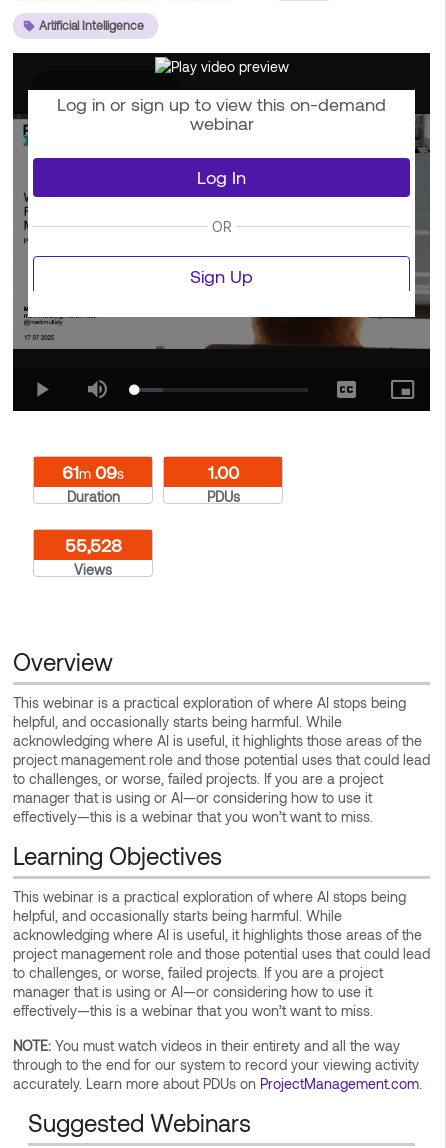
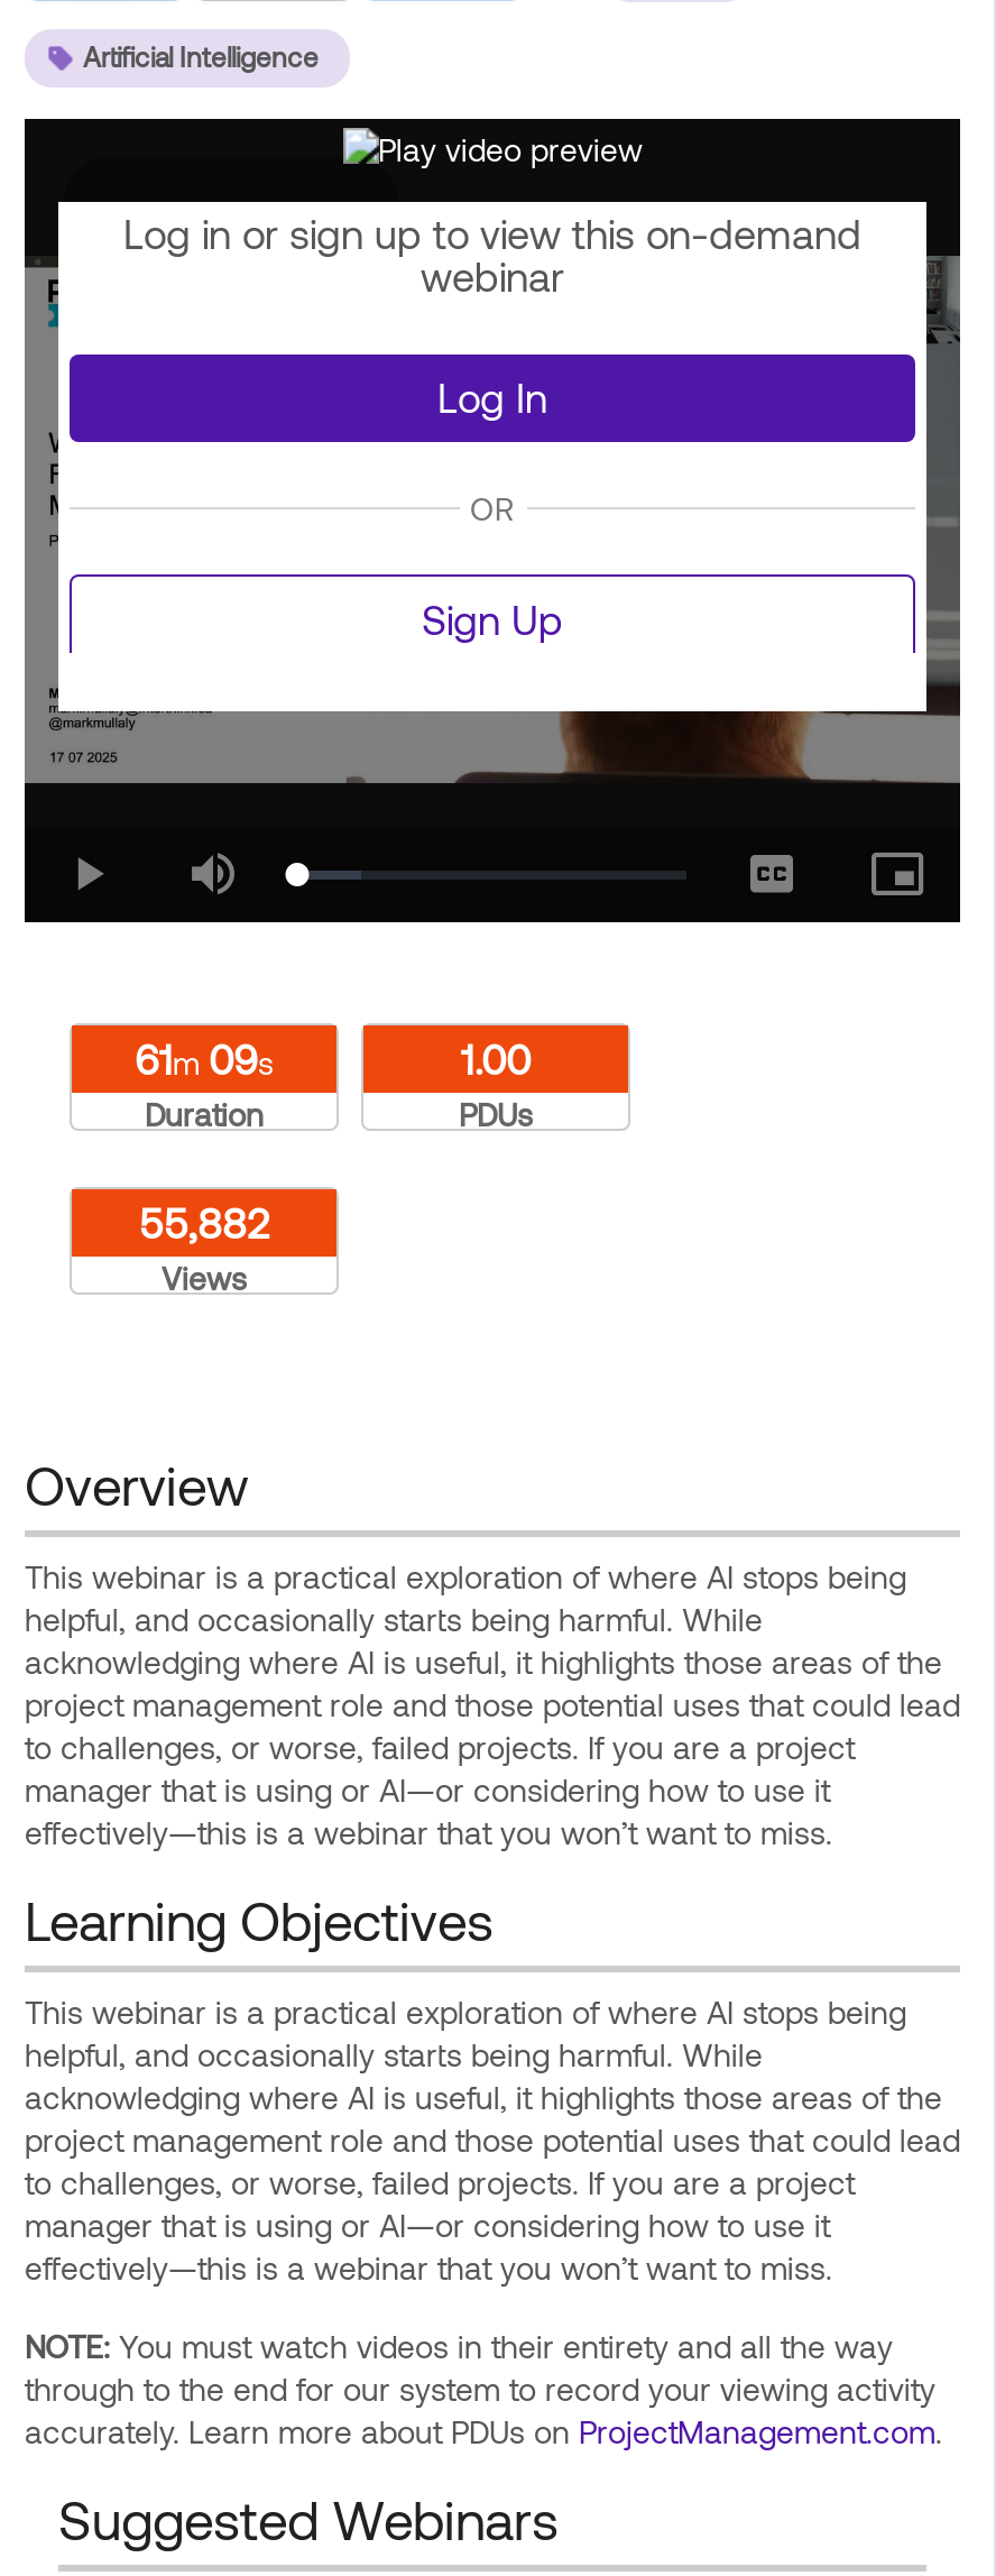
[64,534,121,556] 55,528 -> [139,1199,269,1249] 55,882

